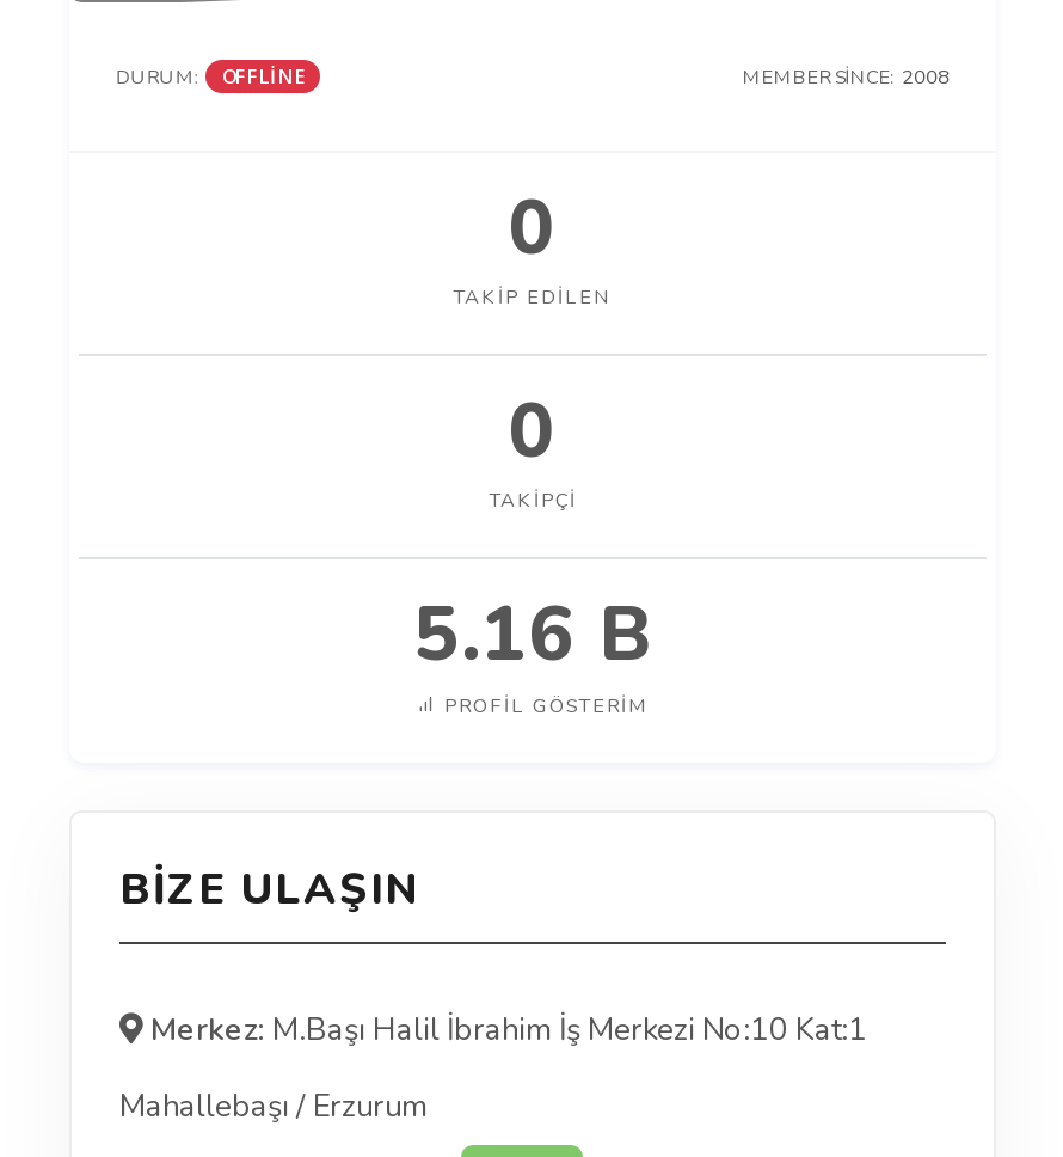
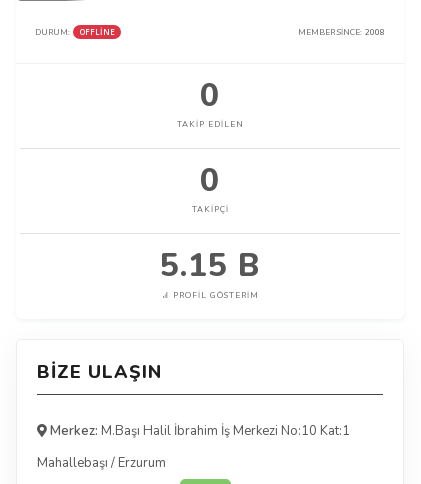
[413,584,652,687] 5.16 B -> [160,244,260,287] 5.15 B

